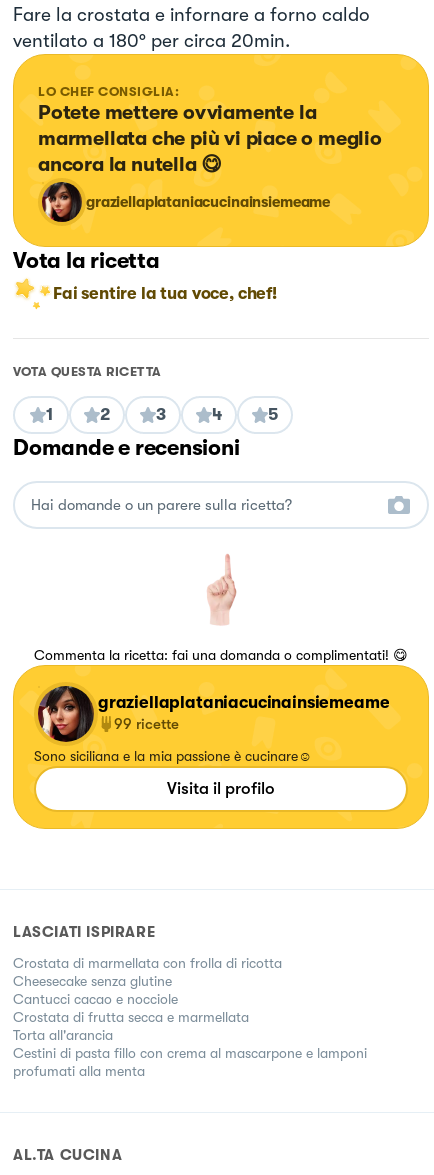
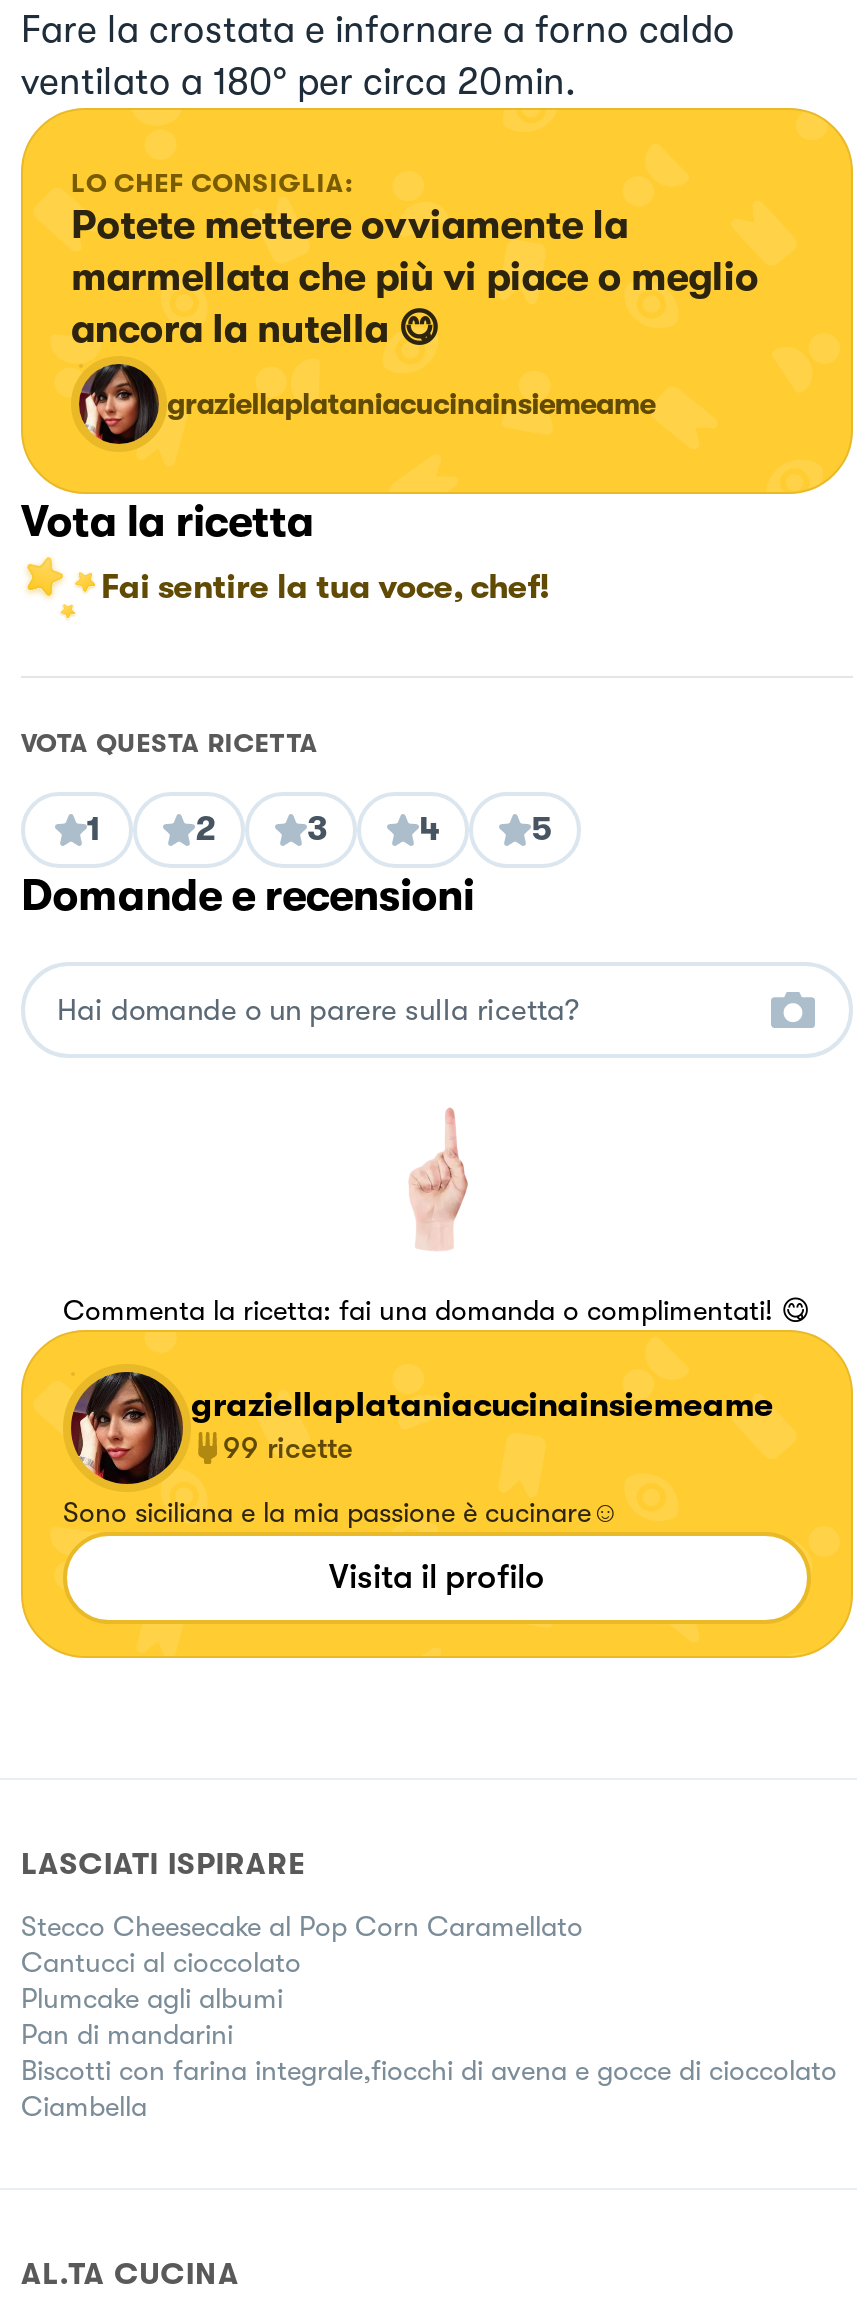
[13,955,367,1079] Crostata di marmellata con frolla di ricotta | Cheesecake senza glutine | Cantucci cacao e nocciole | Crostata di frutta secca e marmellata | Torta all'arancia | Cestini di pasta fillo con crema al mascarpone e lamponi | profumati alla menta -> [21,1910,837,2122] Stecco Cheesecake al Pop Corn Caramellato | Cantucci al cioccolato | Plumcake agli albumi | Pan di mandarini | Biscotti con farina integrale,fiocchi di avena e gocce di cioccolato | Ciambella

